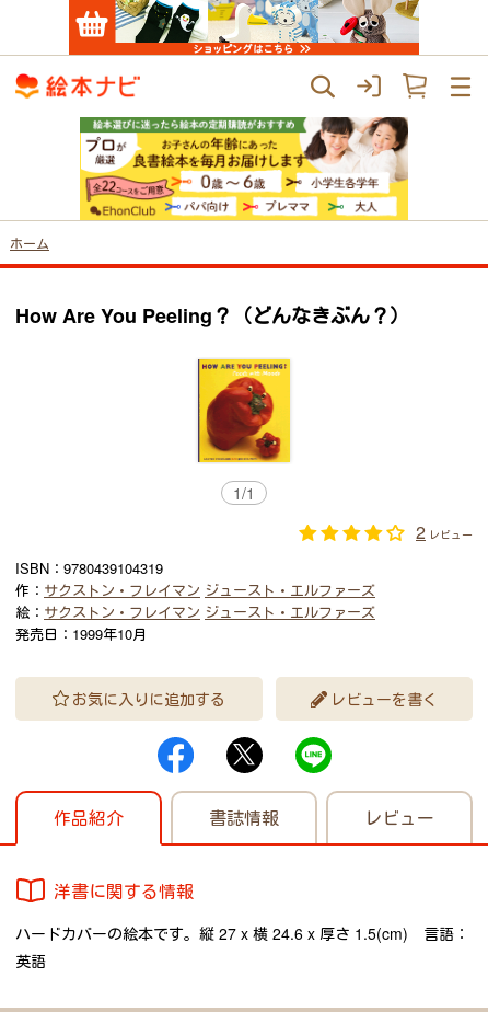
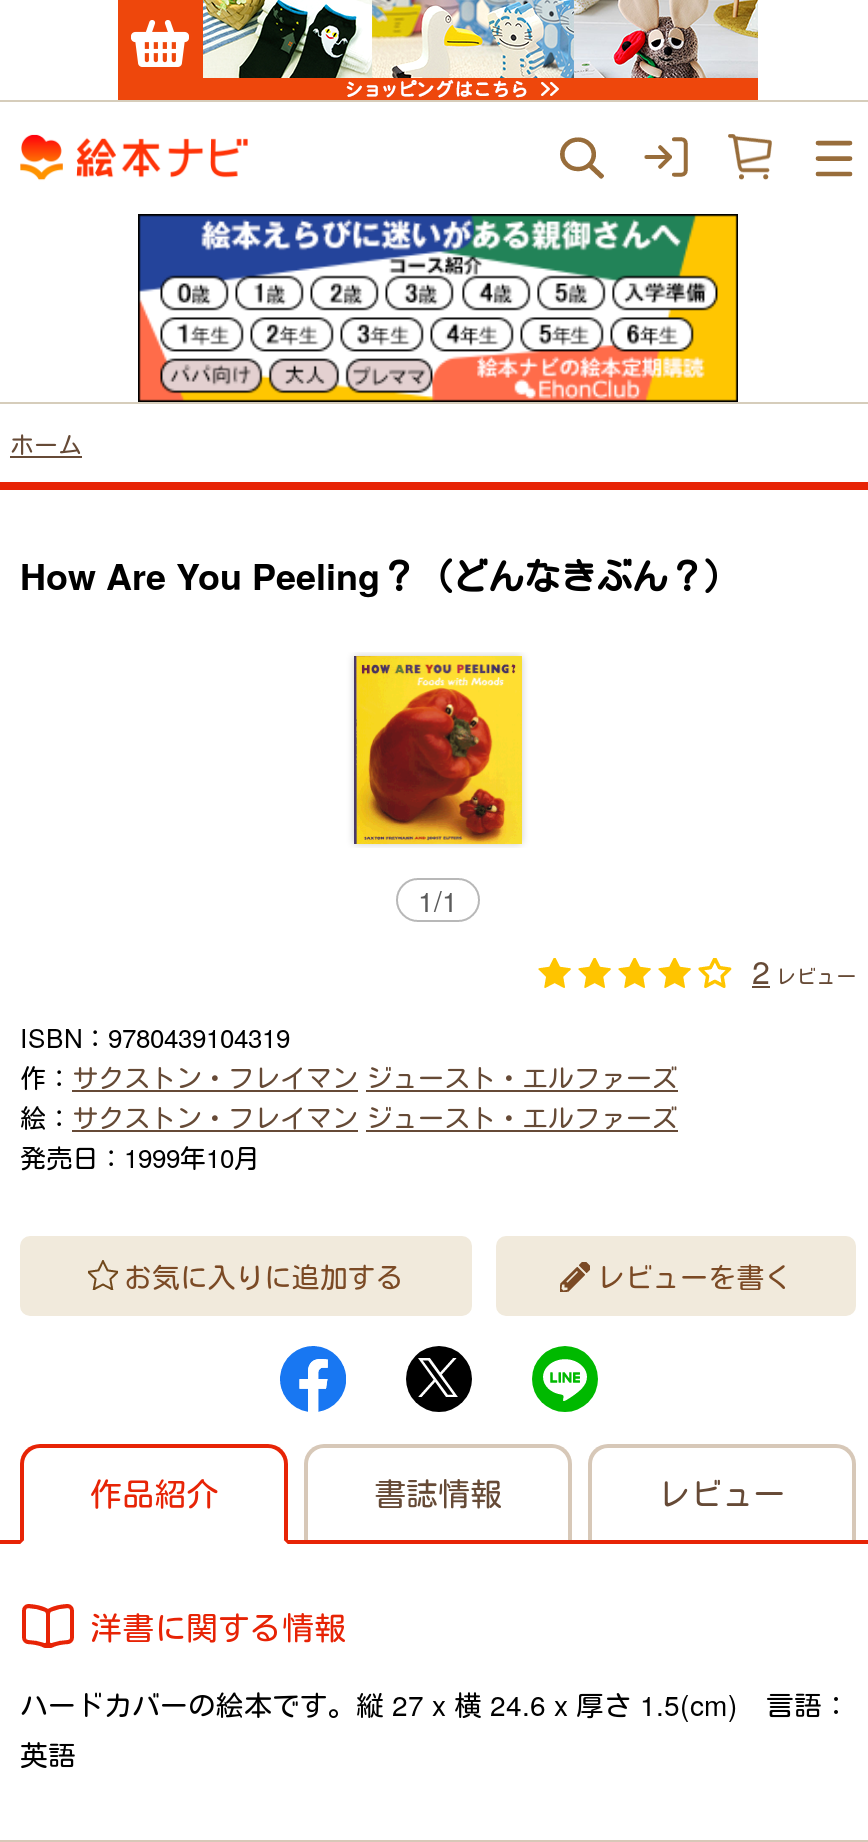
[79,116,409,221] [image] -> [136,212,740,404] [image]

